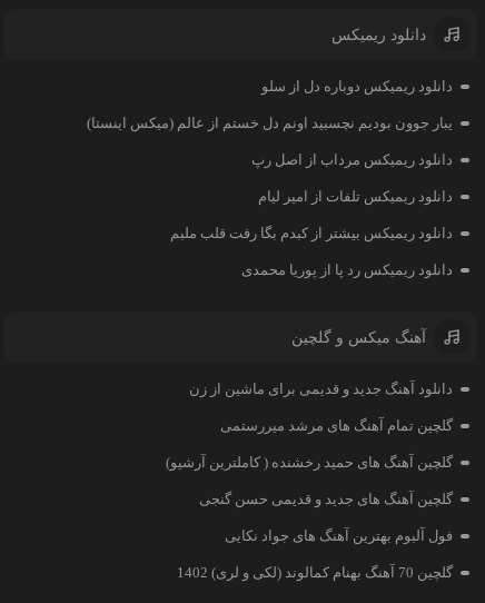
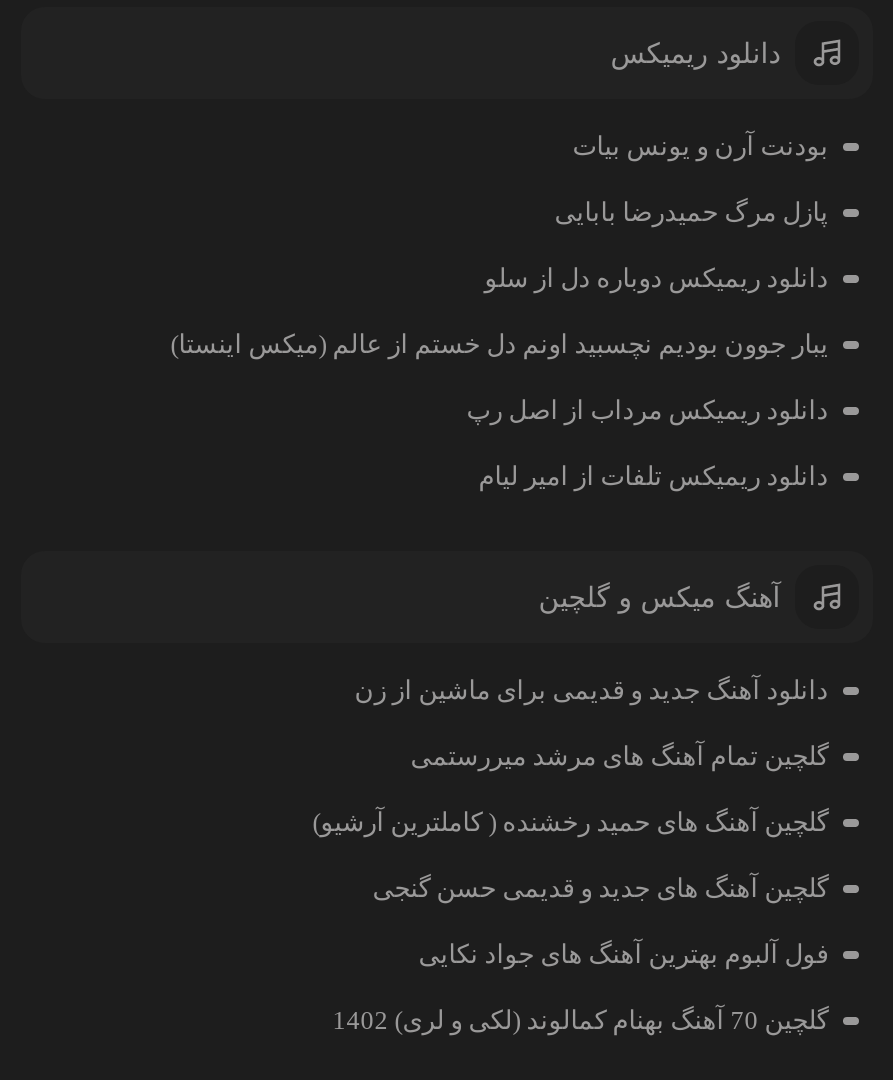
none -> [555,131,829,227] بودنت آرن و یونس بیات | پازل مرگ حمیدرضا بابایی
moved [87,78,453,205] -> [171,263,829,491]: دانلود ریمیکس دوباره دل از سلو | یبار جوون بودیم نچسبید اونم دل خستم از عالم (میکس اینستا) | دانلود ریمیکس مرداب از اصل رپ | دانلود ریمیکس تلفات از امیر لیام
[170,225,453,278] دانلود ریمیکس بیشتر از کبدم بگا رفت قلب ملبم | دانلود ریمیکس رد پا از پوریا محمدی -> none

